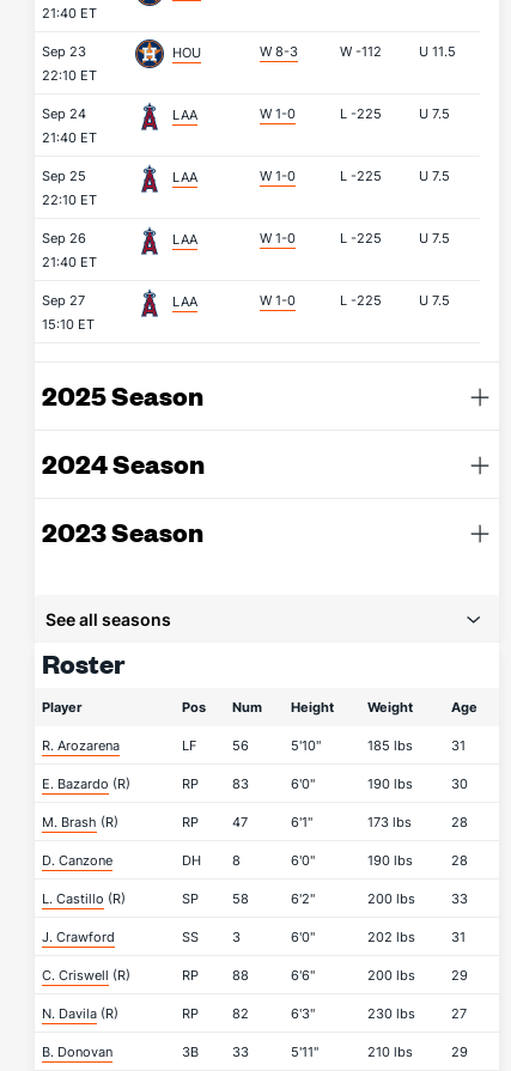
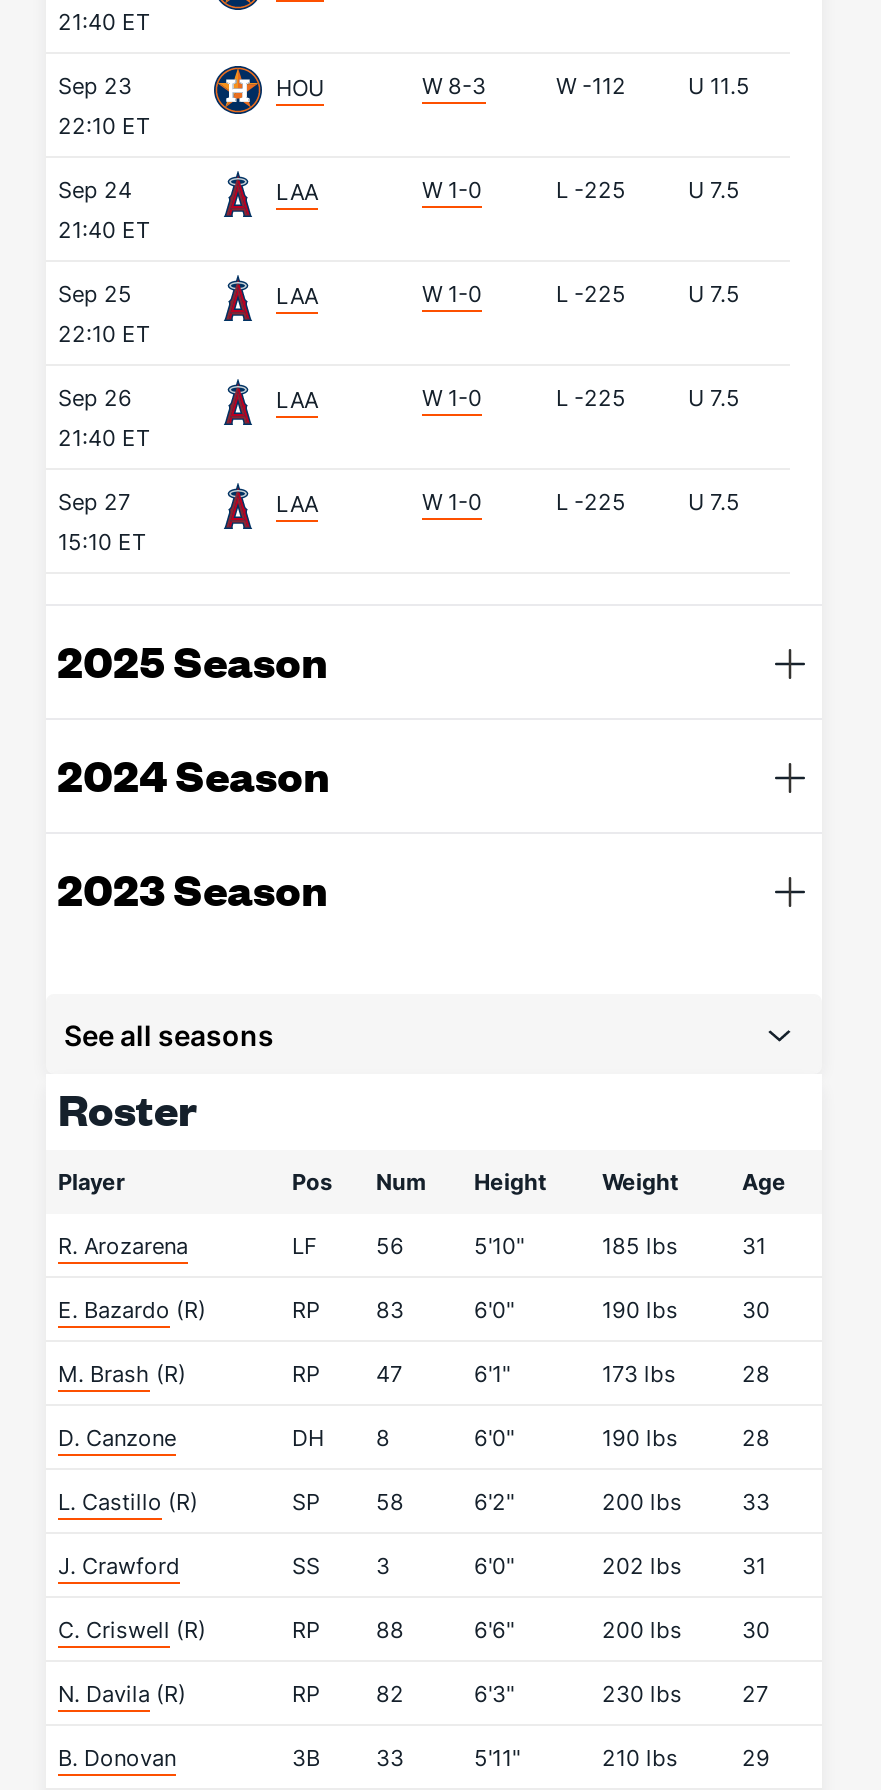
[451,967,468,984] 29 -> [742,1616,770,1644] 30

